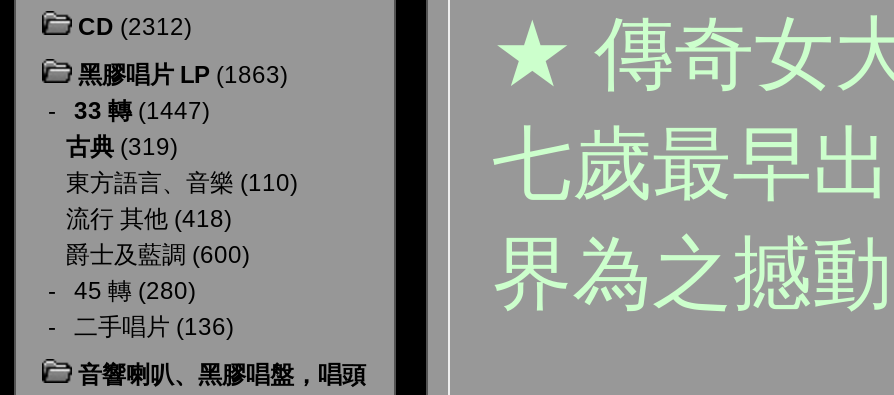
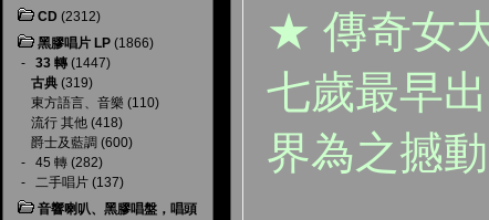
[78,61,288,89] 黑膠唱片 LP (1863) -> [38,35,154,51] 黑膠唱片 LP (1866)
[42,277,196,305] - 45 轉(280) -> [18,155,103,170] - 45 轉(282)
[42,313,234,341] -二手唱片(136) -> [18,175,124,190] -二手唱片(137)

